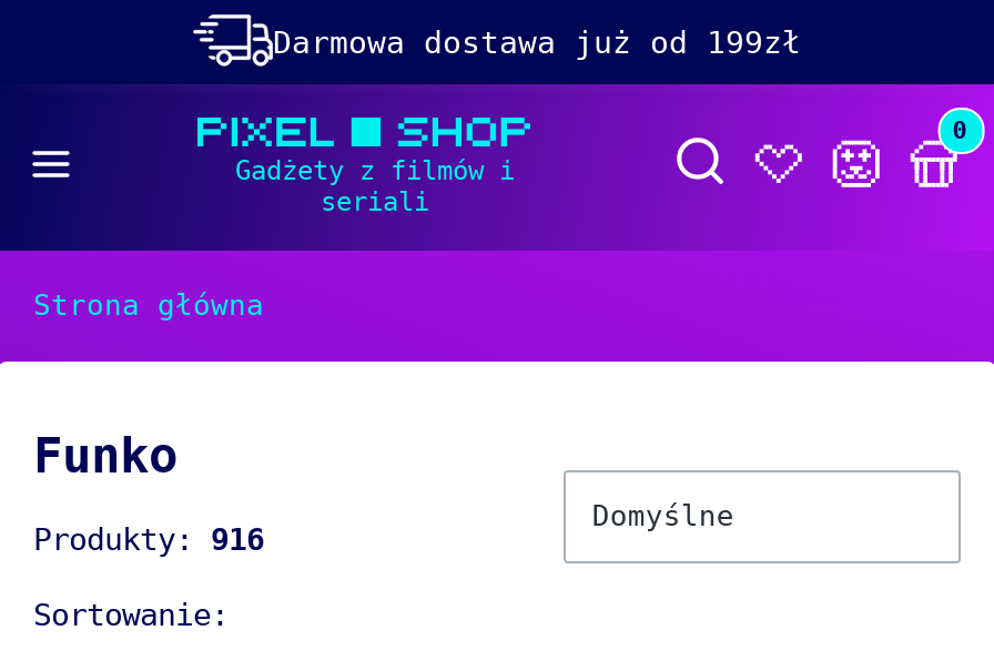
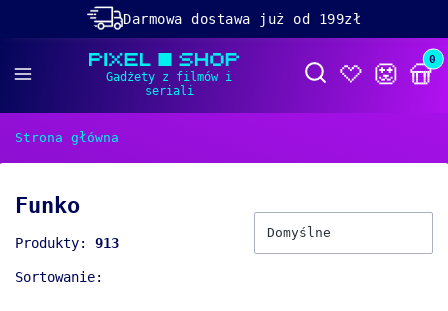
[33,521,264,557] Produkty: 916 -> [15,235,119,251] Produkty: 913

